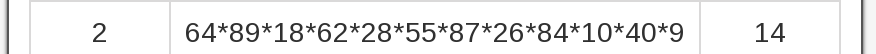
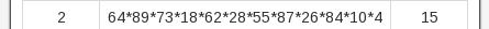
[185,16,685,48] 64*89*18*62*28*55*87*26*84*10*40*9 -> [108,9,382,26] 64*89*73*18*62*28*55*87*26*84*10*4
[754,16,786,48] 14 -> [420,9,438,26] 15

